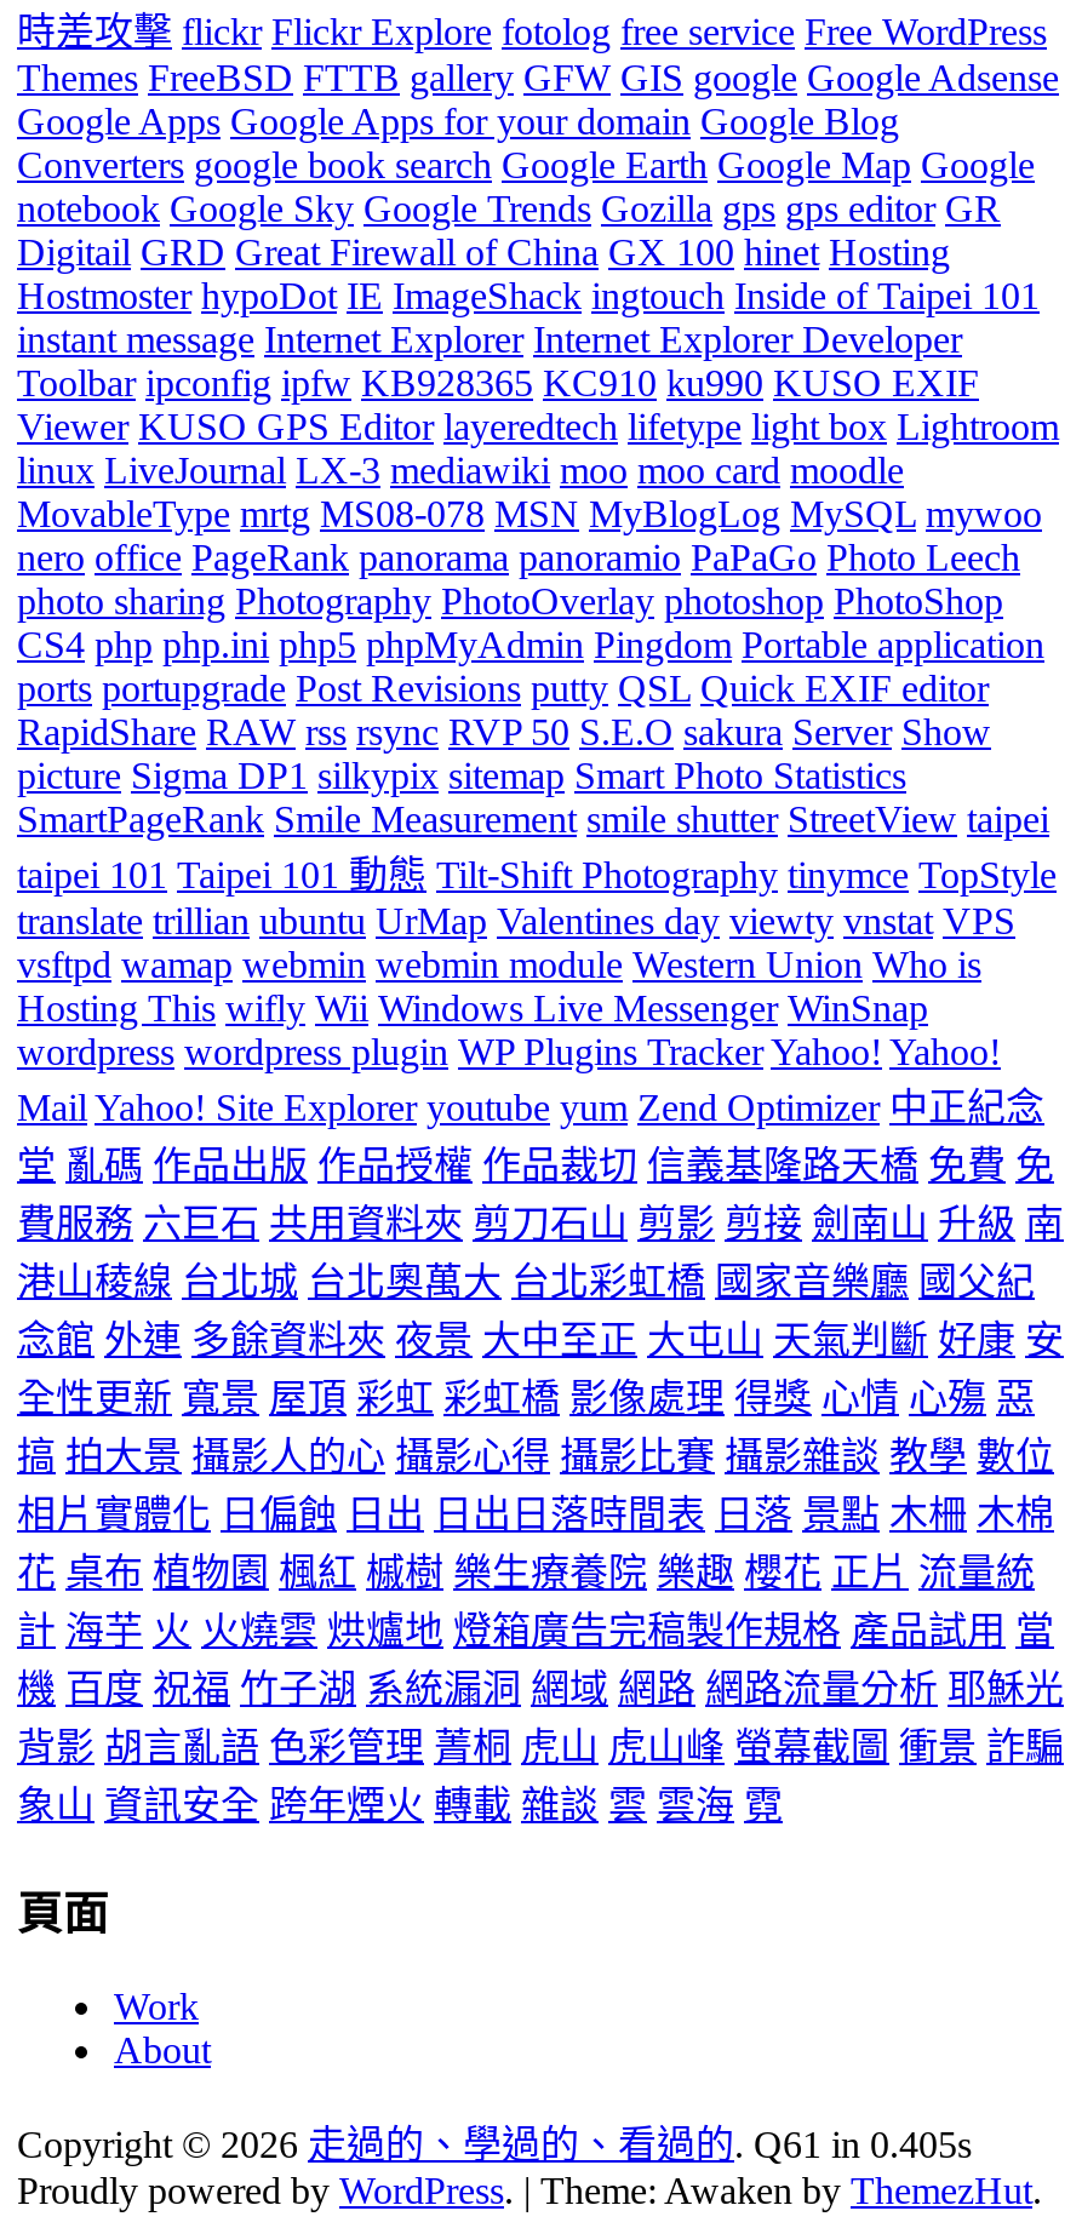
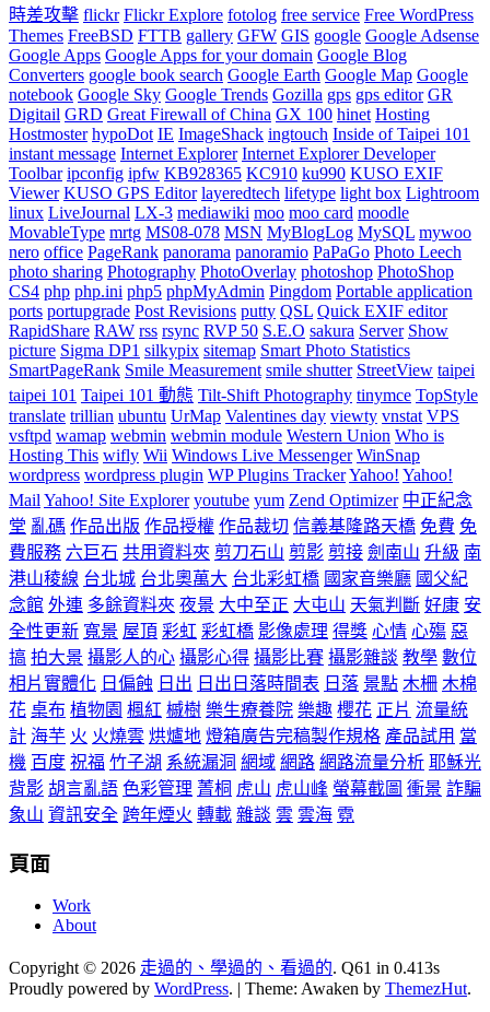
[17,2125,972,2166] Copyright © 2026走過的、學過的、看過的. Q61 in 0.405s -> [9,959,440,977] Copyright © 2026走過的、學過的、看過的. Q61 in 0.413s

